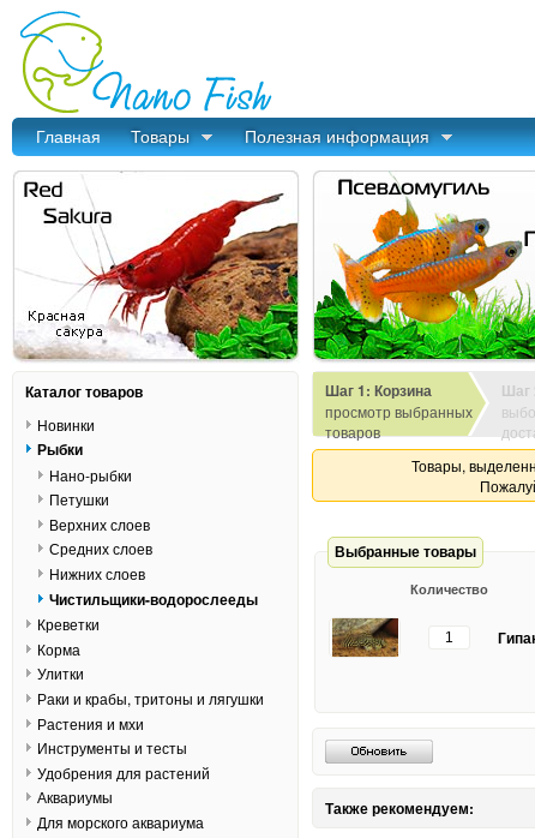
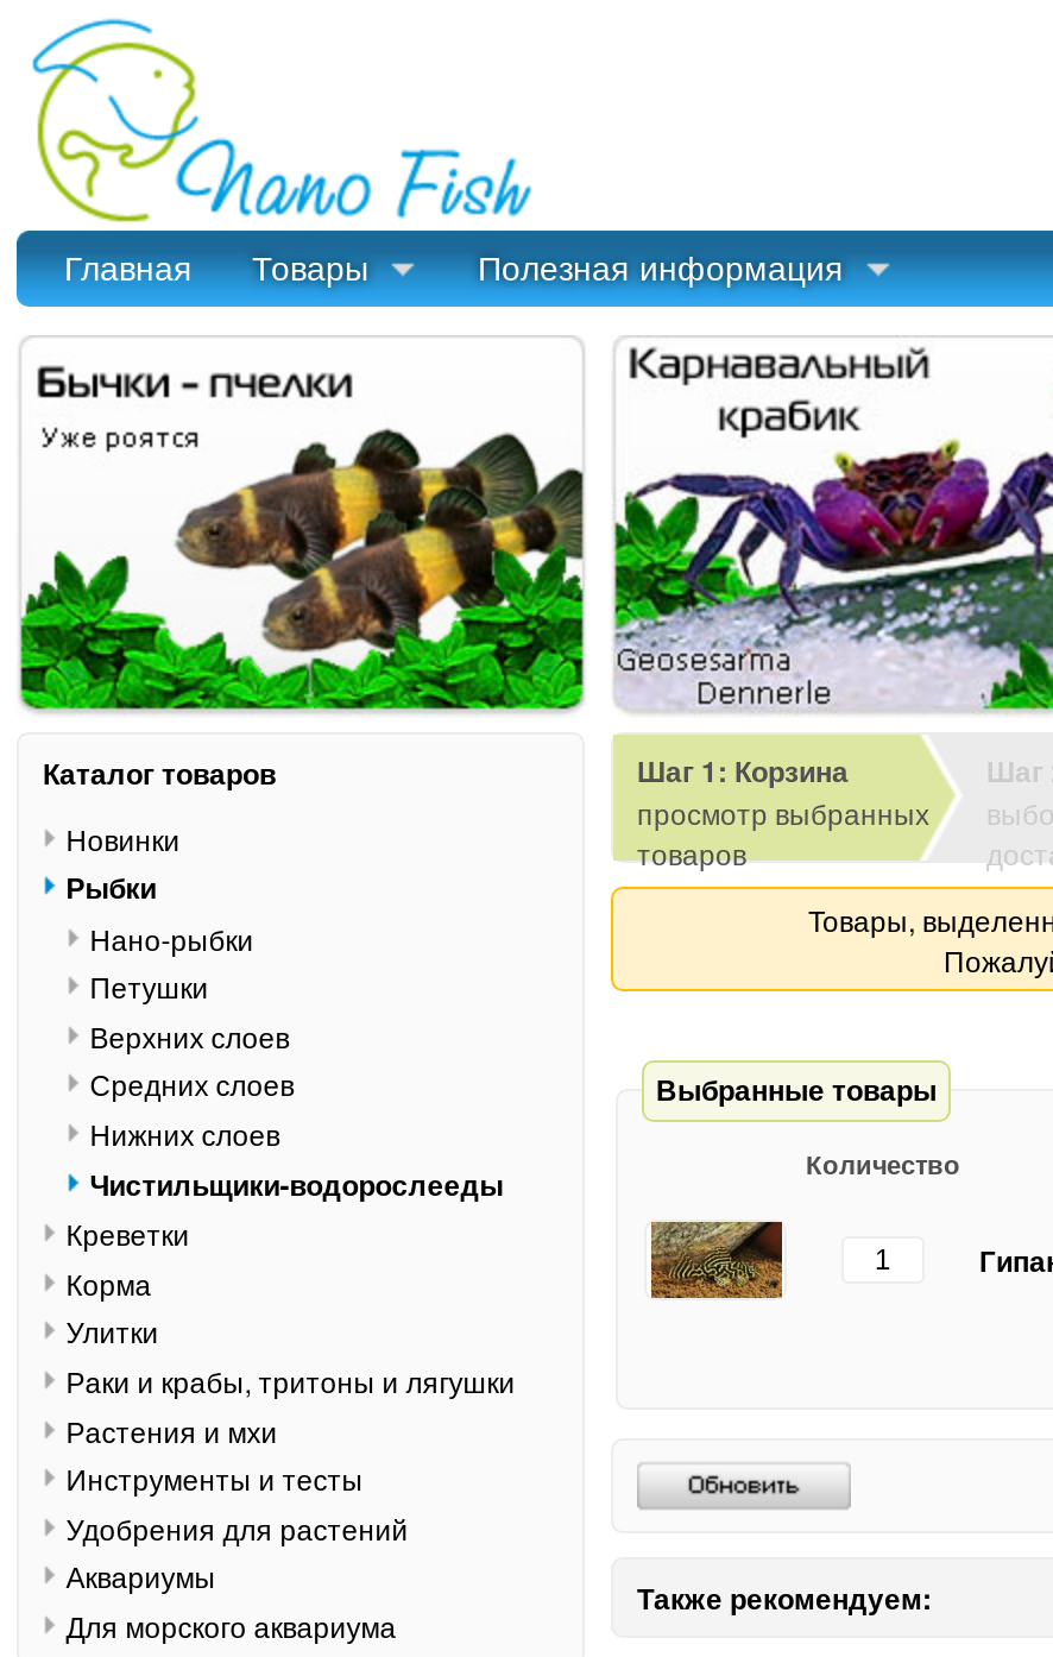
[14,180,299,360] [image] -> [19,357,585,711] [image]
[313,178,531,360] [image] -> [613,345,1046,711] [image]

